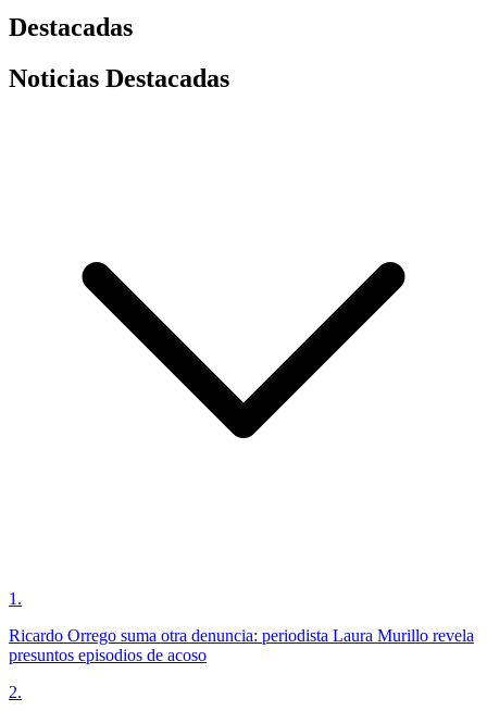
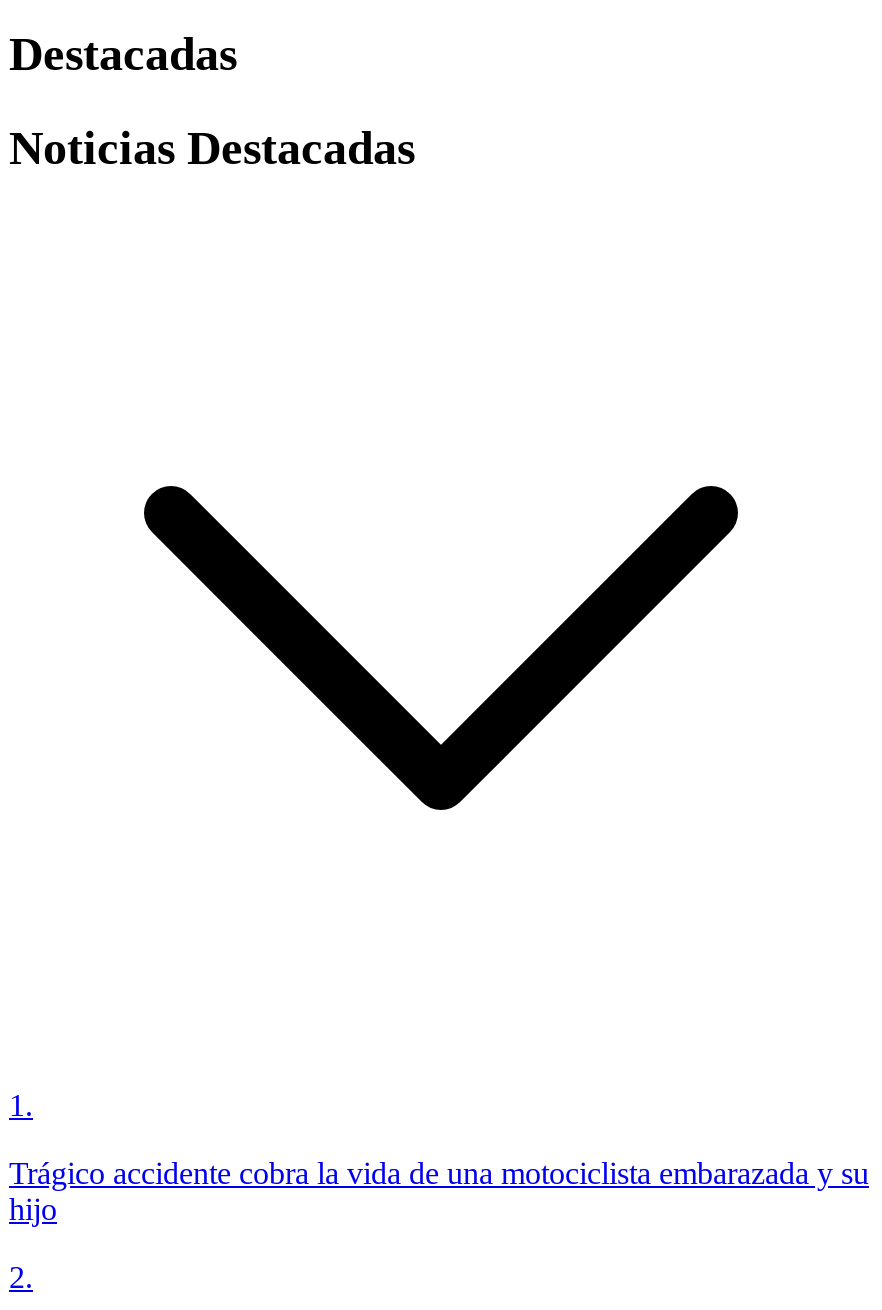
[9,626,474,664] Ricardo Orrego suma otra denuncia: periodista Laura Murillo revela | presuntos episodios de acoso -> [9,1156,869,1226] Trágico accidente cobra la vida de una motociclista embarazada y su | hijo

